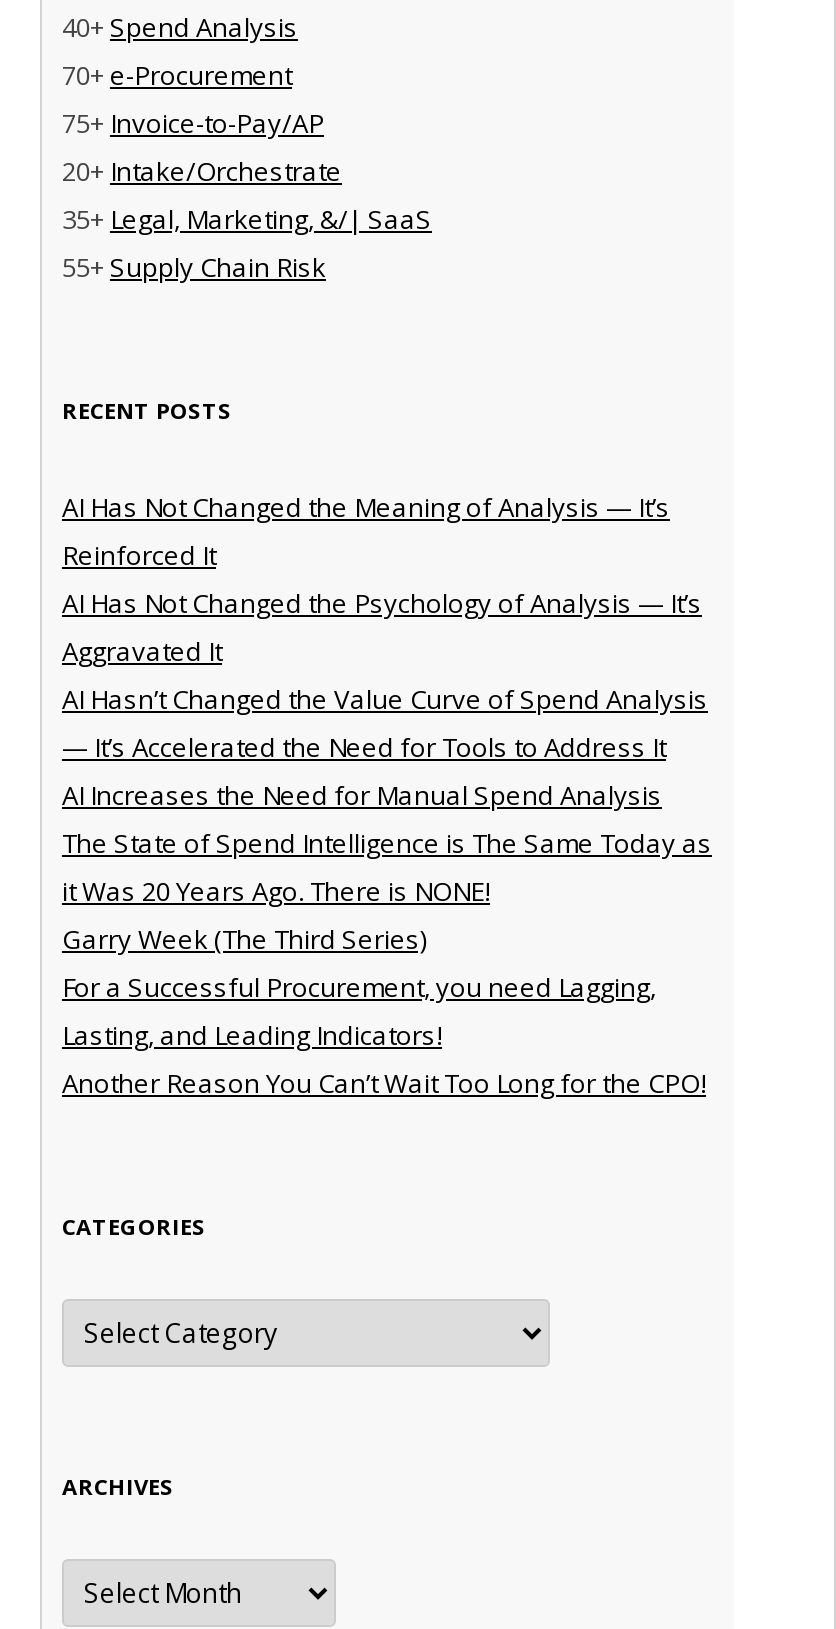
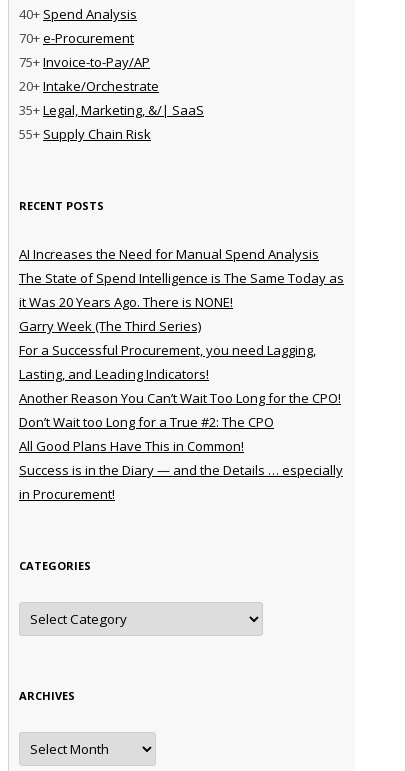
[62,488,708,764] AI Has Not Changed the Meaning of Analysis — It’s | Reinforced It | AI Has Not Changed the Psychology of Analysis — It’s | Aggravated It | AI Hasn’t Changed the Value Curve of Spend Analysis | — It’s Accelerated the Need for Tools to Address It -> none
moved [62,776,712,1100] -> [19,245,344,407]: AI Increases the Need for Manual Spend Analysis | The State of Spend Intelligence is The Same Today as | it Was 20 Years Ago. There is NONE! | Garry Week (The Third Series) | For a Successful Procurement, you need Lagging, | Lasting, and Leading Indicators! | Another Reason You Can’t Wait Too Long for the CPO!
none -> [19,413,343,503] Don’t Wait too Long for a True #2: The CPO | All Good Plans Have This in Common! | Success is in the Diary — and the Details … especially | in Procurement!

